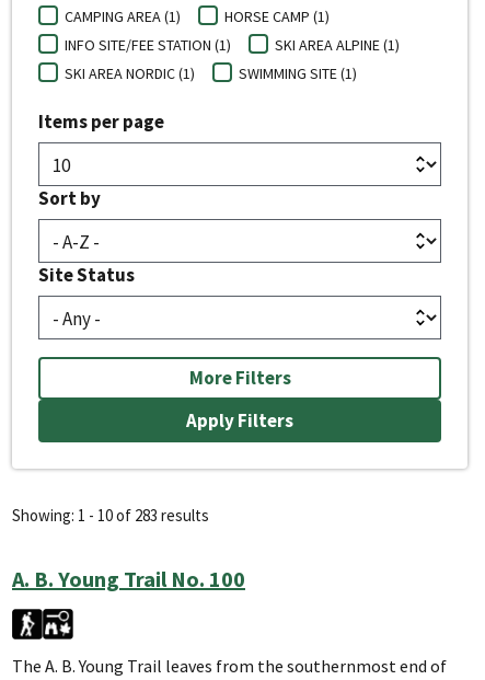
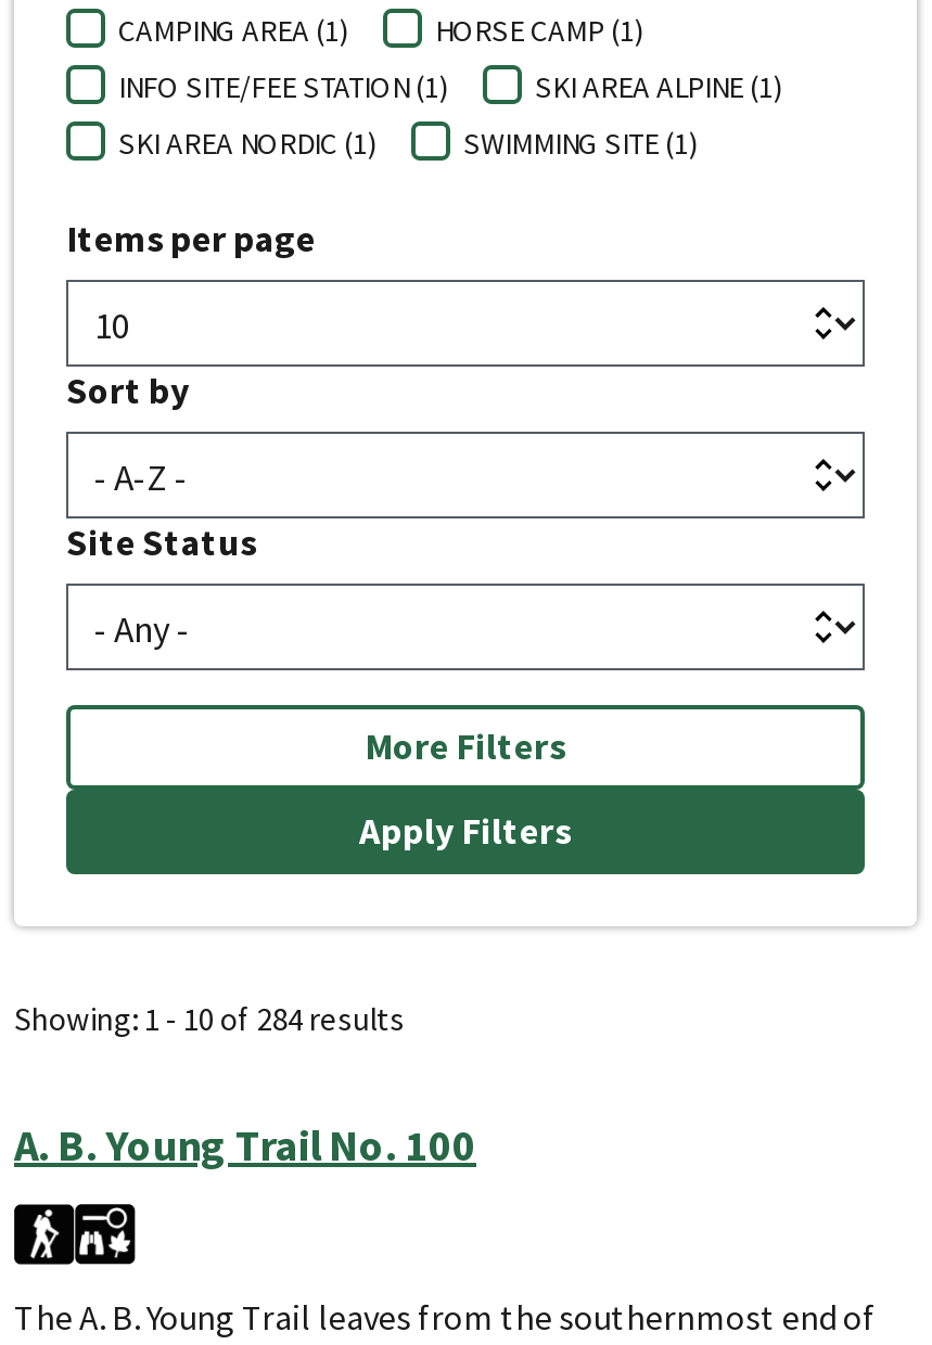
[12,504,209,525] Showing: 1 - 10 of 283 results -> [14,997,405,1038] Showing: 1 - 10 of 284 results

